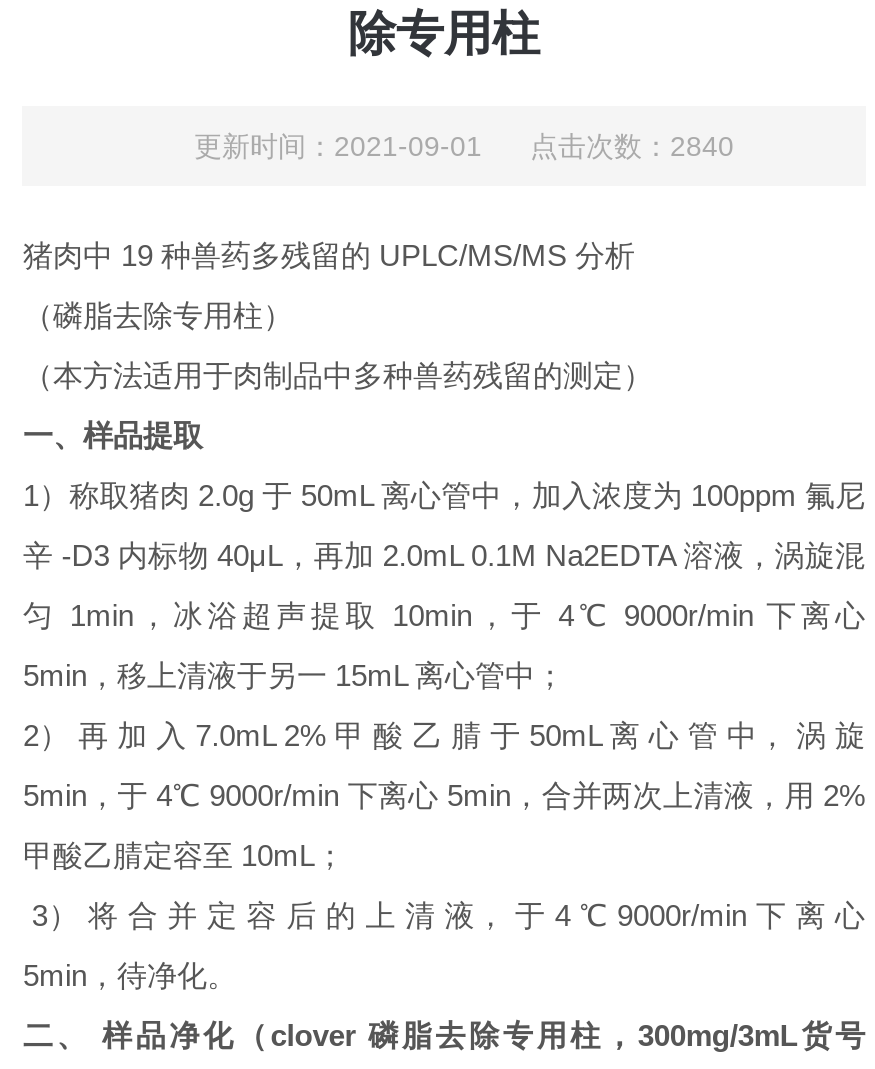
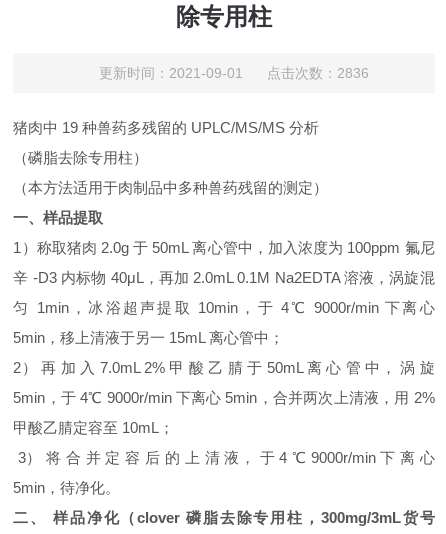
[194,130,734,162] 更新时间：2021-09-01 点击次数：2840 -> [99,65,369,81] 更新时间：2021-09-01 点击次数：2836

